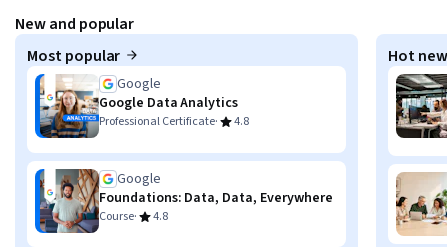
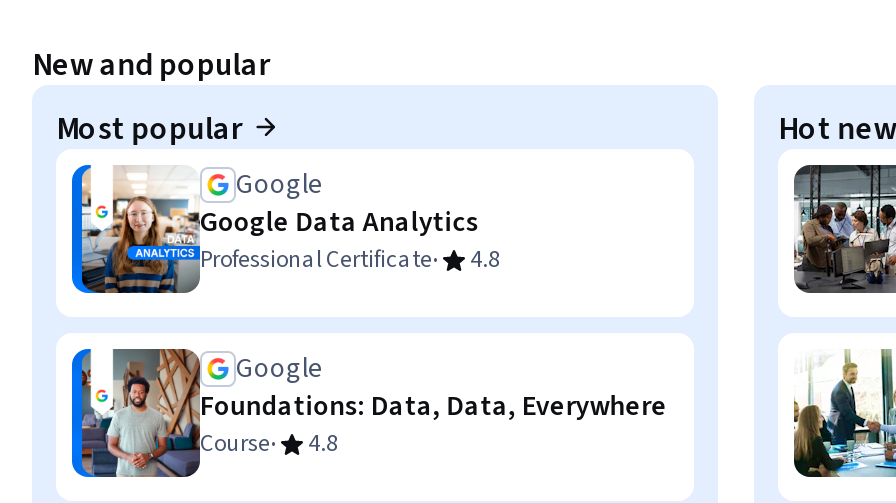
[395,73,444,139] [image] -> [794,165,890,295] [image]
[395,169,444,236] [image] -> [792,347,890,481] [image]

